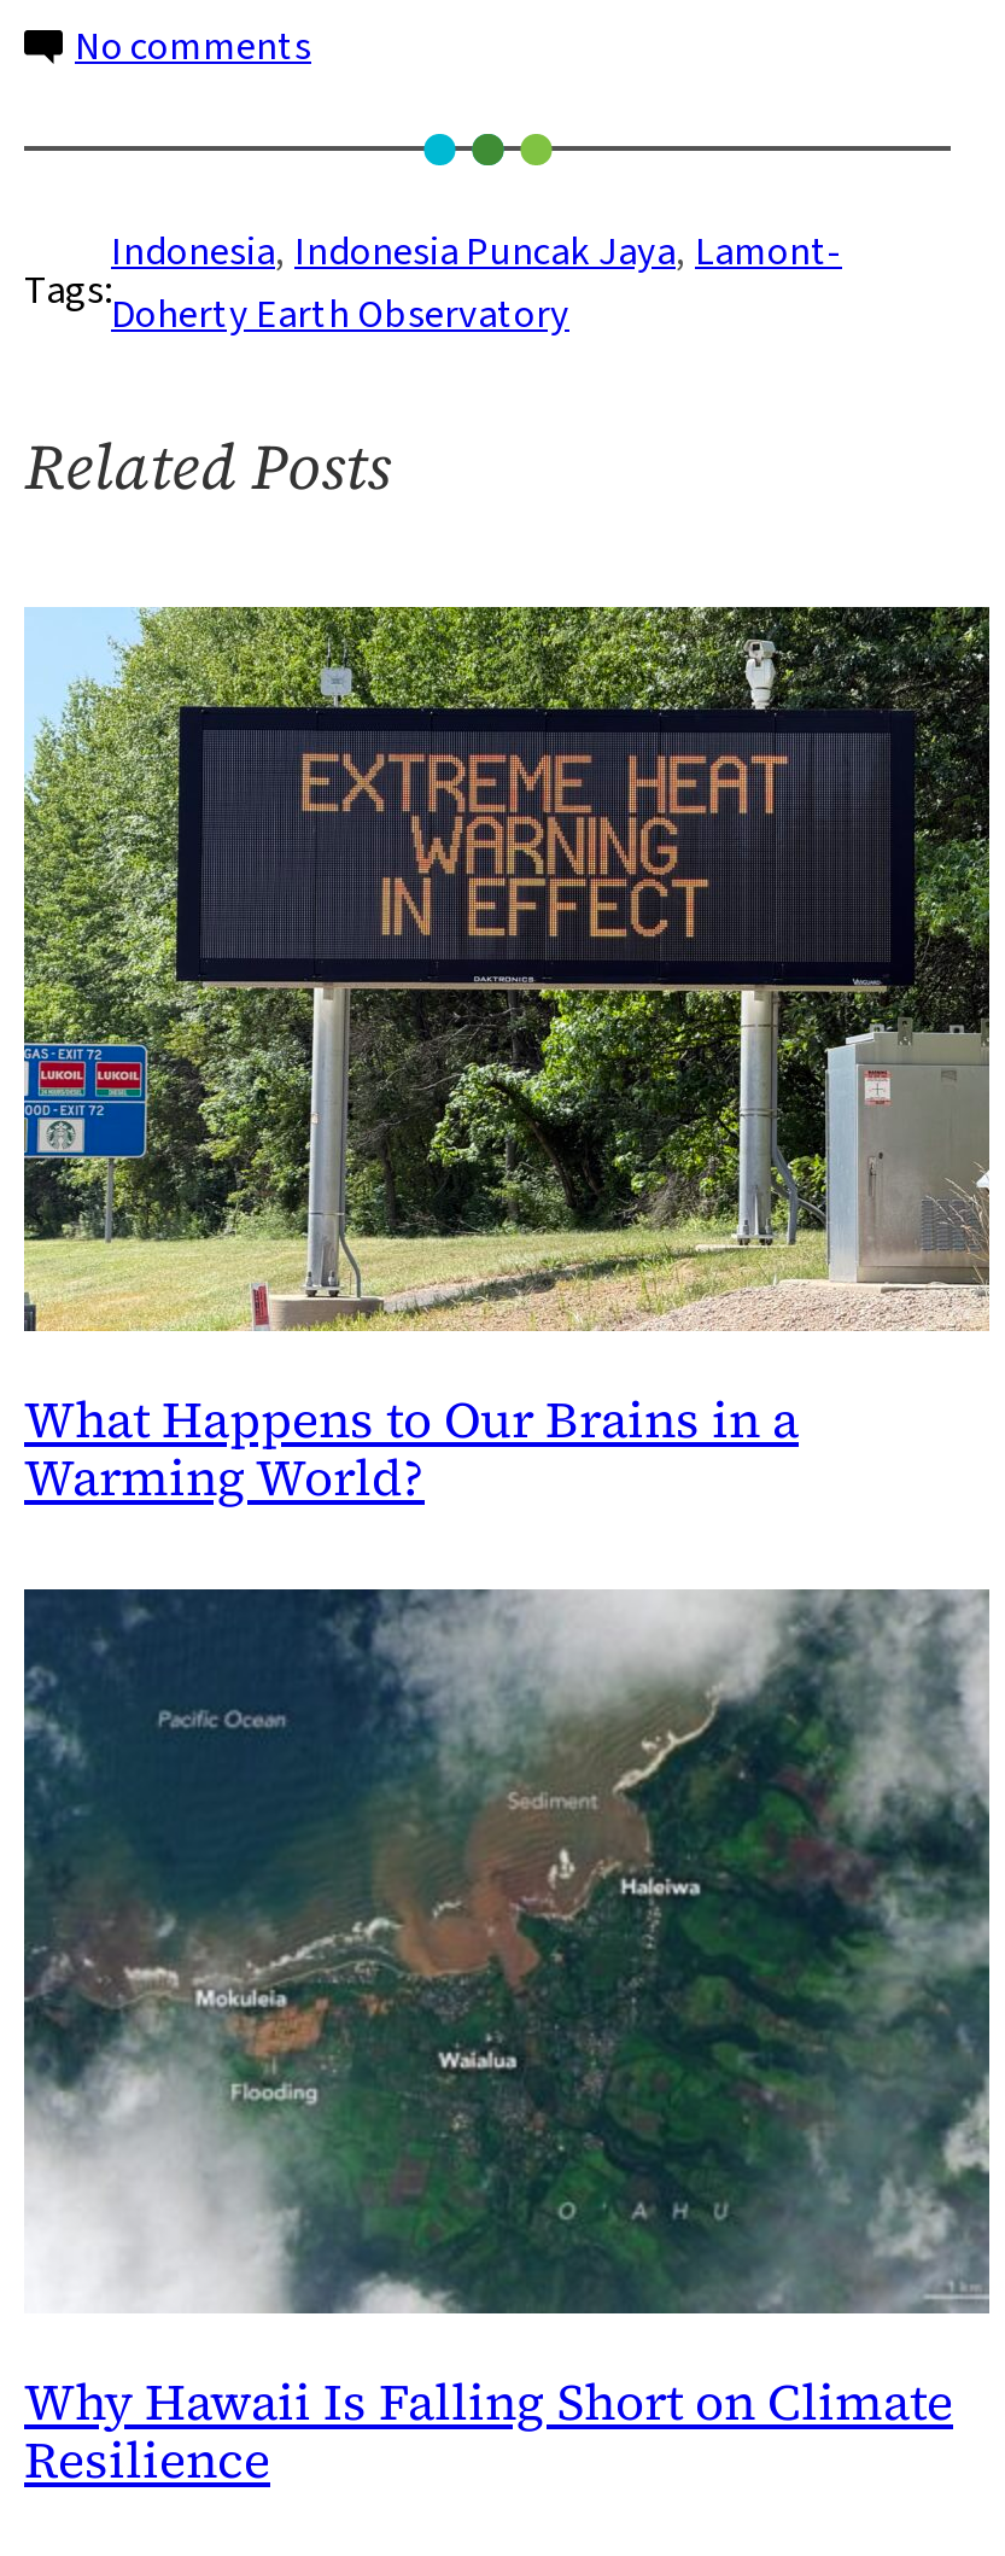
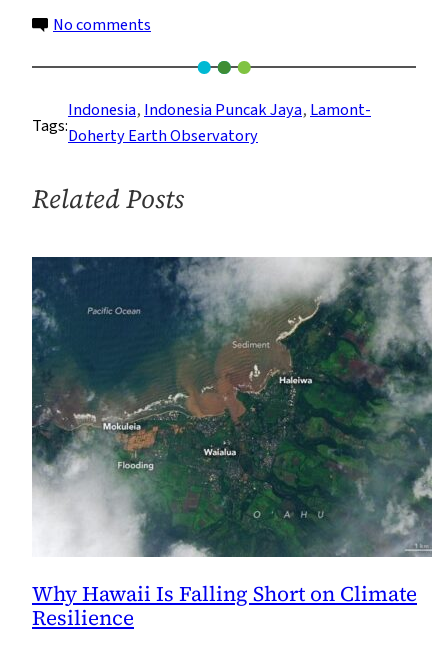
[22,605,992,1513] [image] | What Happens to Our Brains in a | Warming World? -> none

